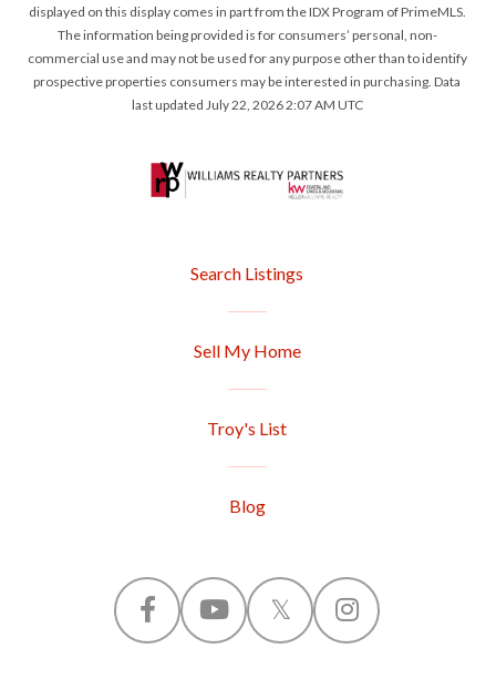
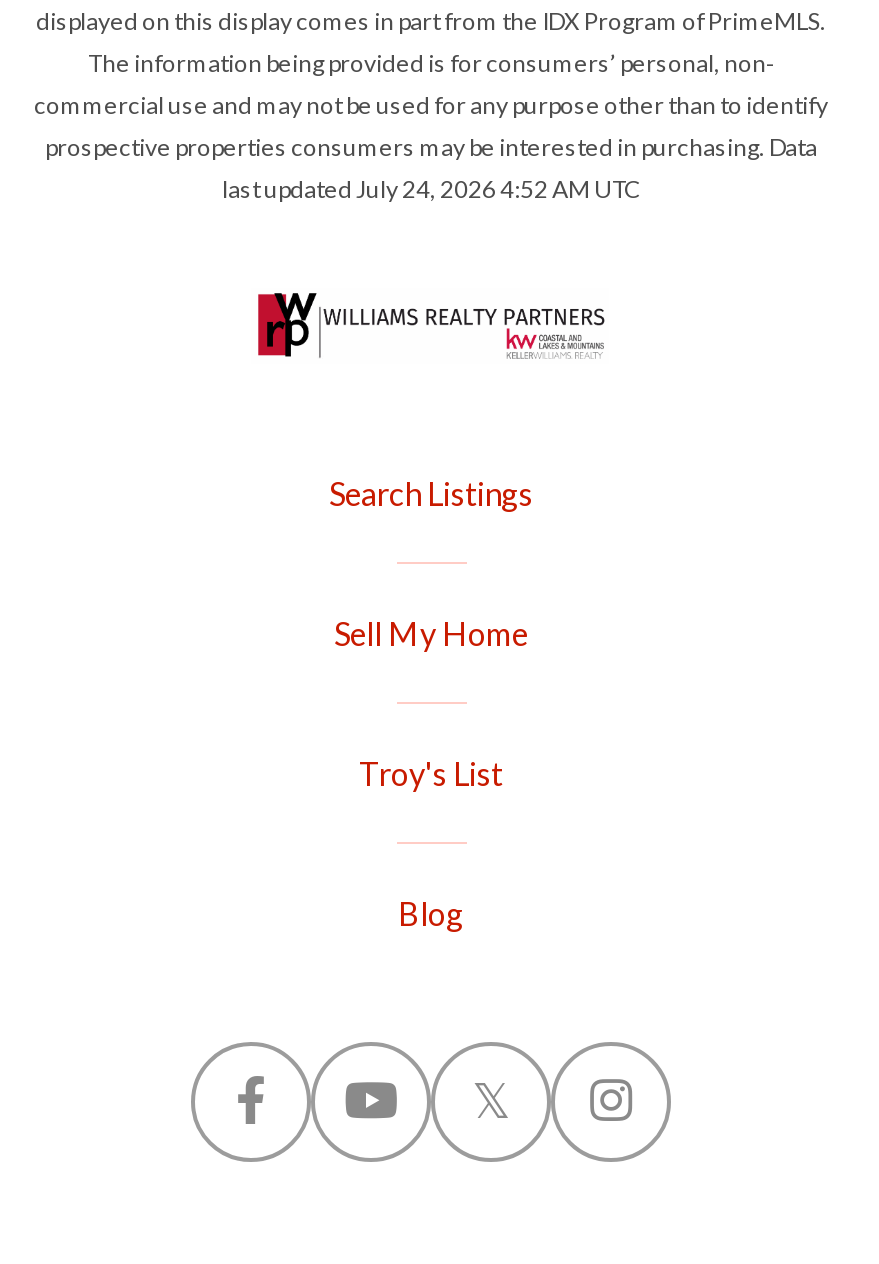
[131,97,363,113] last updated July 22, 2026 2:07 AM UTC -> [222,175,640,205] last updated July 24, 2026 4:52 AM UTC

